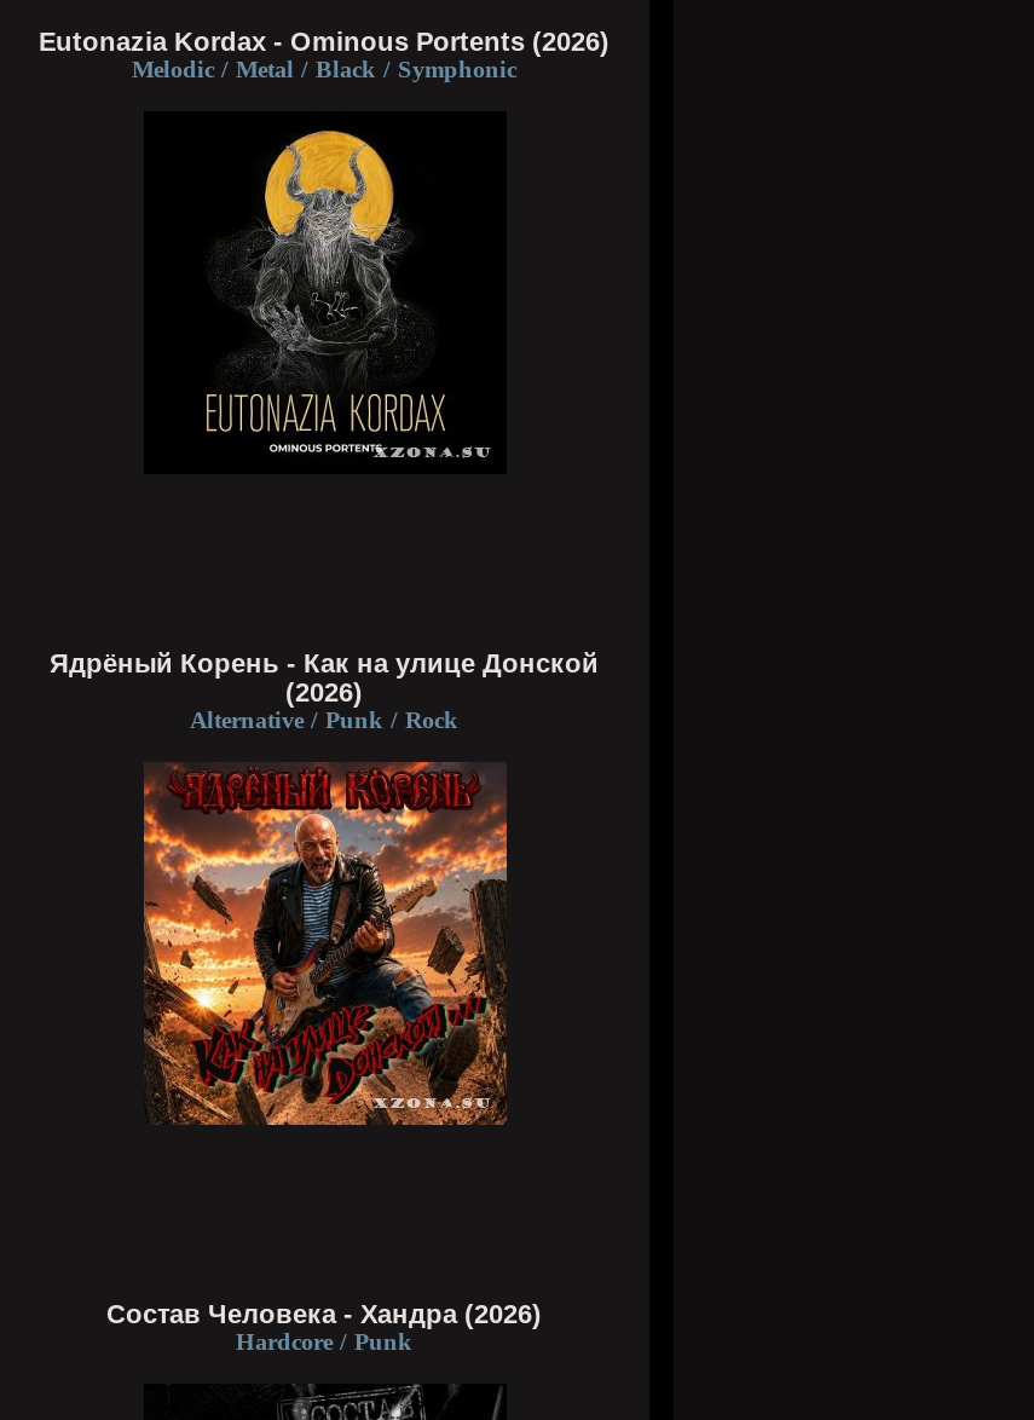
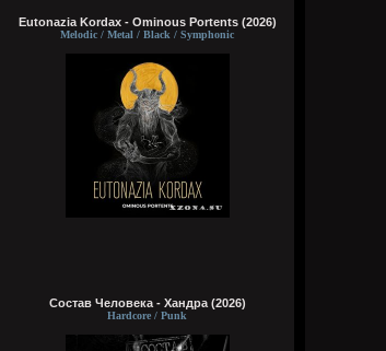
[50,648,599,733] Ядрёный Корень - Как на улице Донской | (2026) | Alternative / Punk / Rock -> none
[141,760,509,1127] [image] -> none

